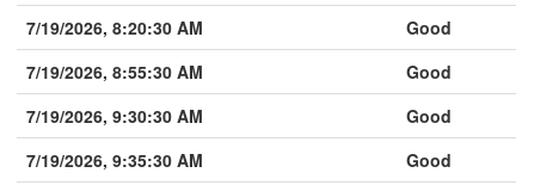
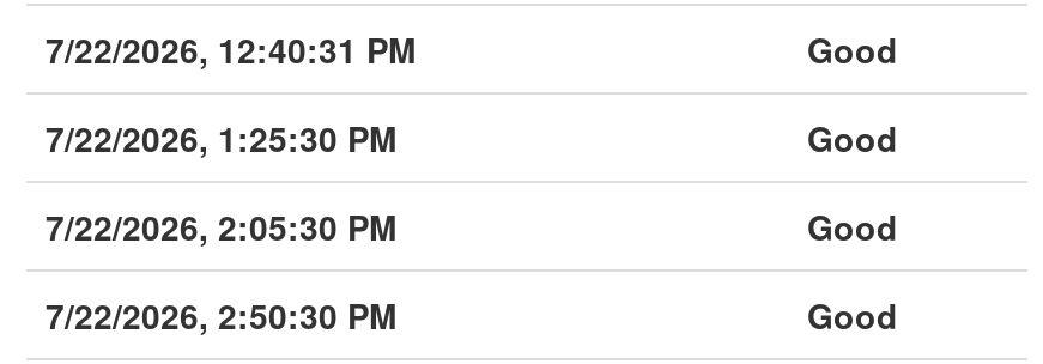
[26,16,203,39] 7/19/2026, 8:20:30 AM -> [46,25,417,73] 7/22/2026, 12:40:31 PM
[26,60,203,84] 7/19/2026, 8:55:30 AM -> [46,114,398,162] 7/22/2026, 1:25:30 PM
[26,104,203,128] 7/19/2026, 9:30:30 AM -> [46,202,398,250] 7/22/2026, 2:05:30 PM
[26,148,203,172] 7/19/2026, 9:35:30 AM -> [46,291,398,339] 7/22/2026, 2:50:30 PM

